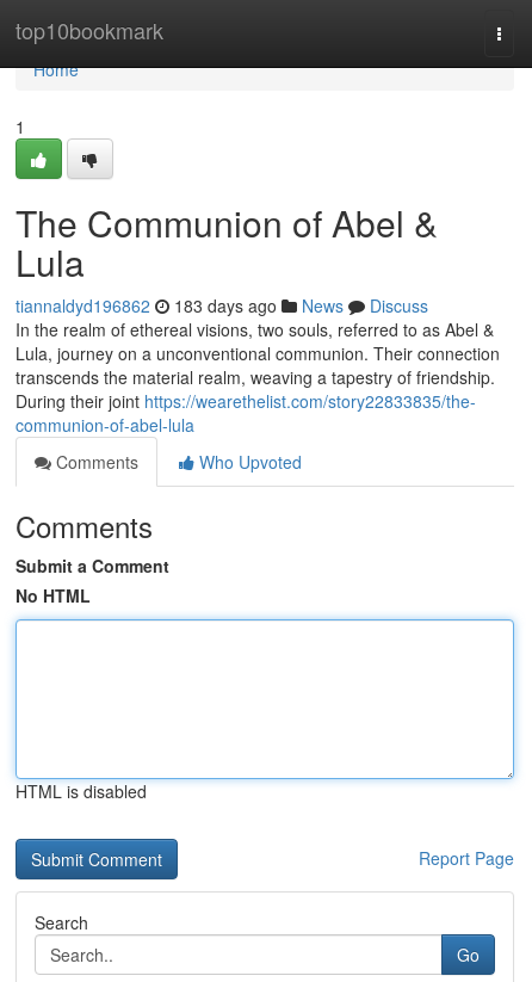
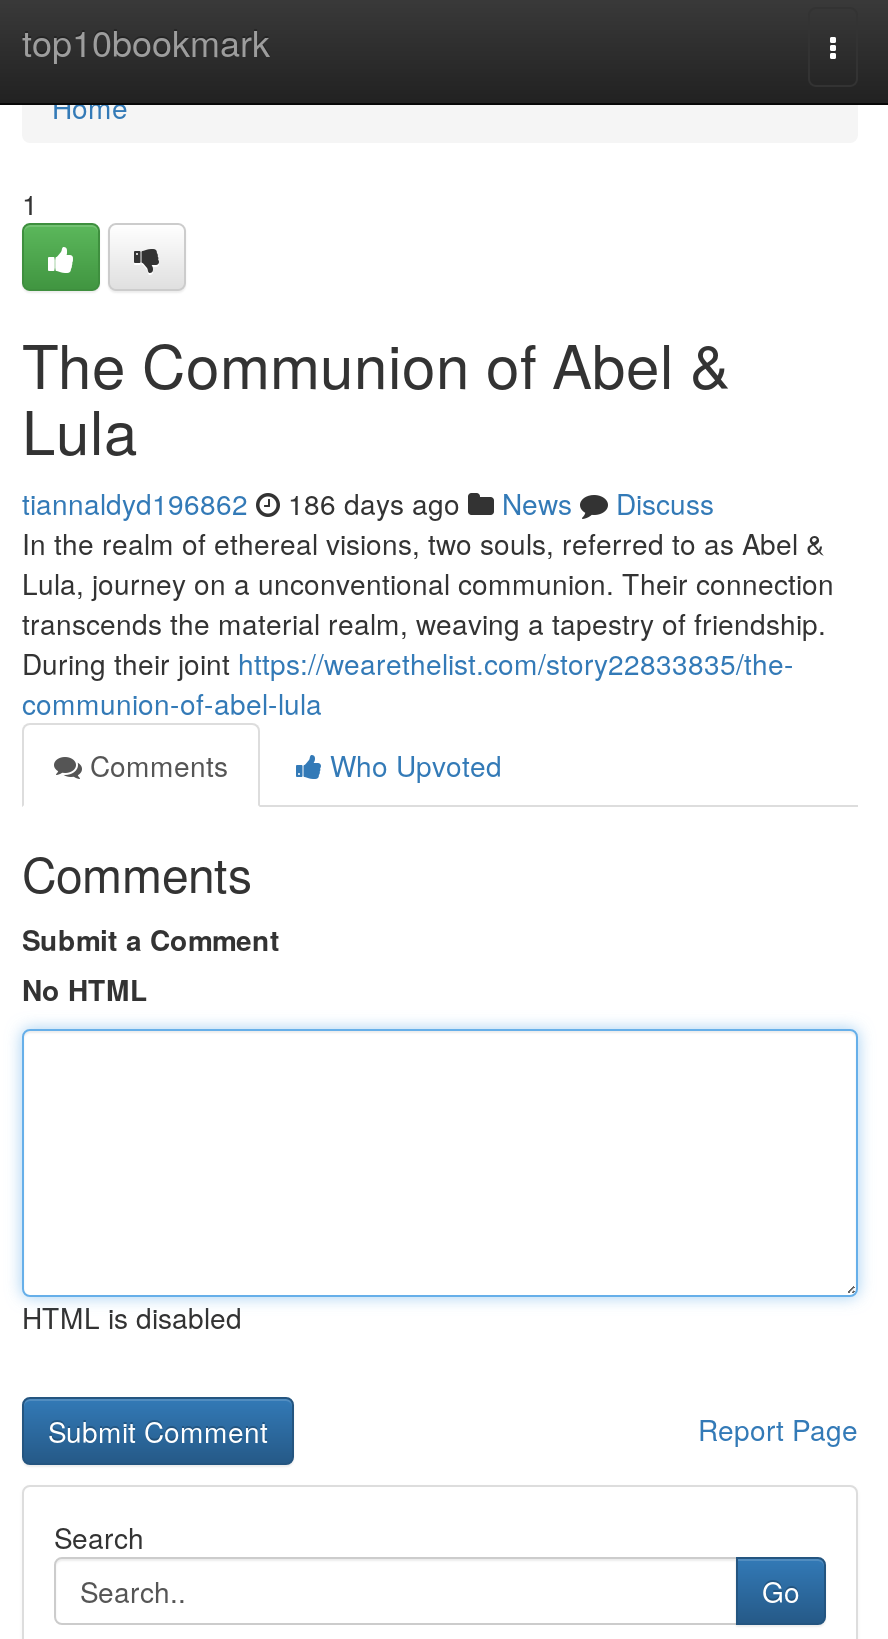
[16,294,428,317] tiannaldyd196862 183 days ago News Discuss -> [22,483,714,523] tiannaldyd196862 186 days ago News Discuss

